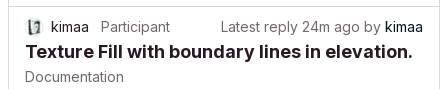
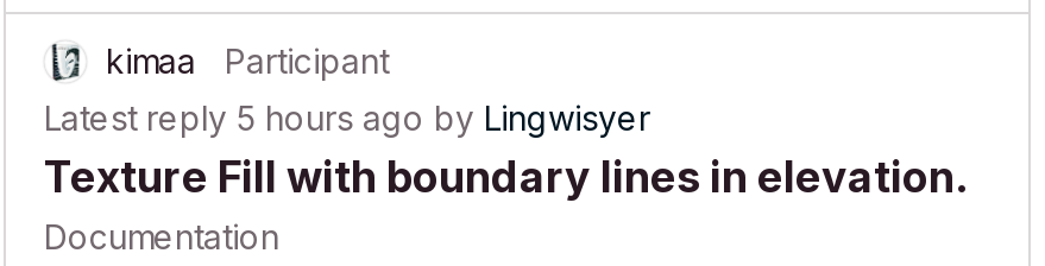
[221,18,423,35] Latest reply 24m ago by kimaa -> [44,97,650,137] Latest reply 5 hours ago by Lingwisyer

